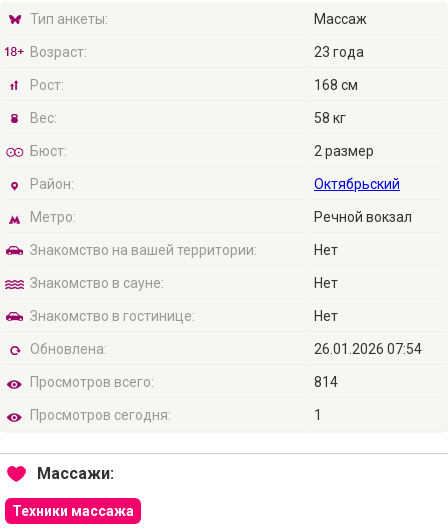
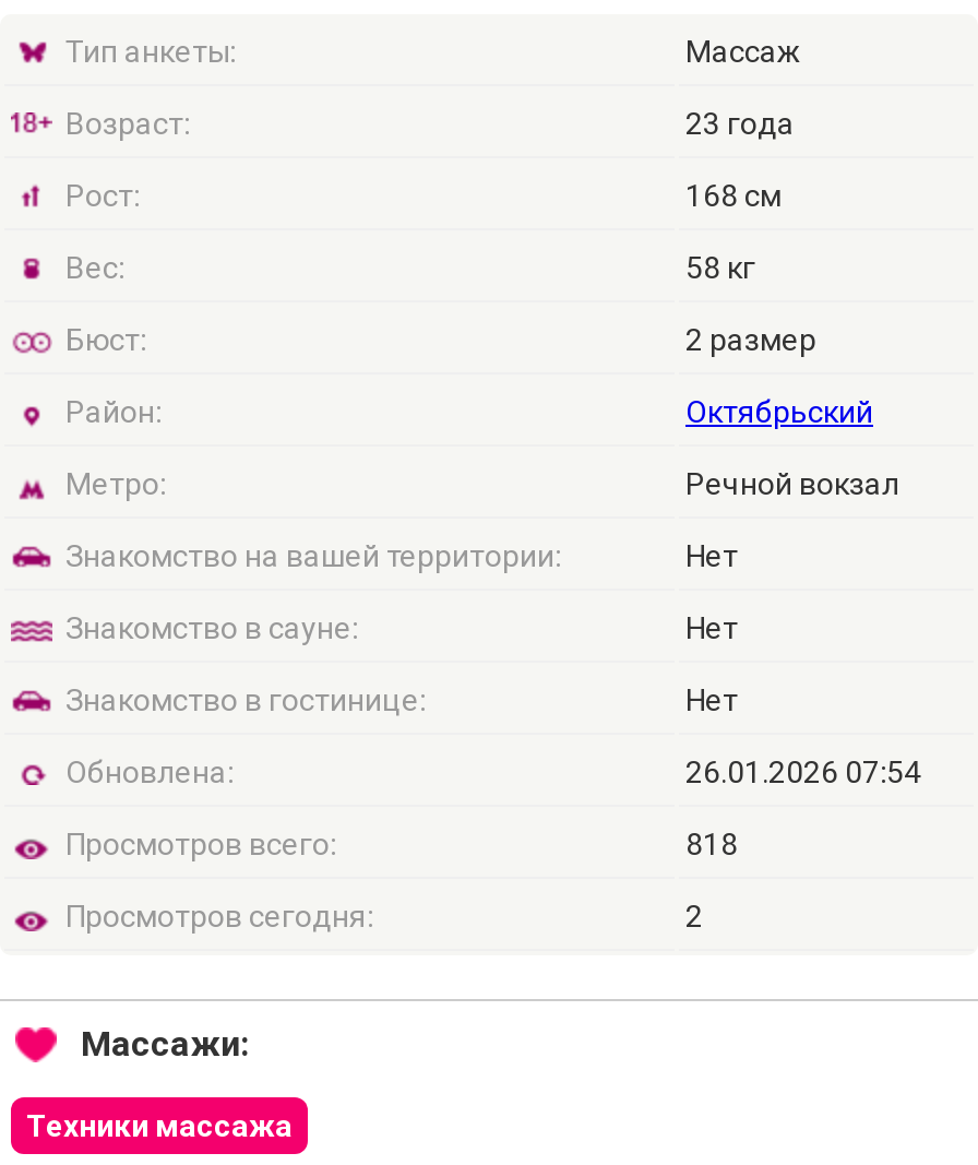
[314,374,338,390] 814 -> [685,826,738,861] 818
[314,407,322,423] 1 -> [685,898,703,933] 2

